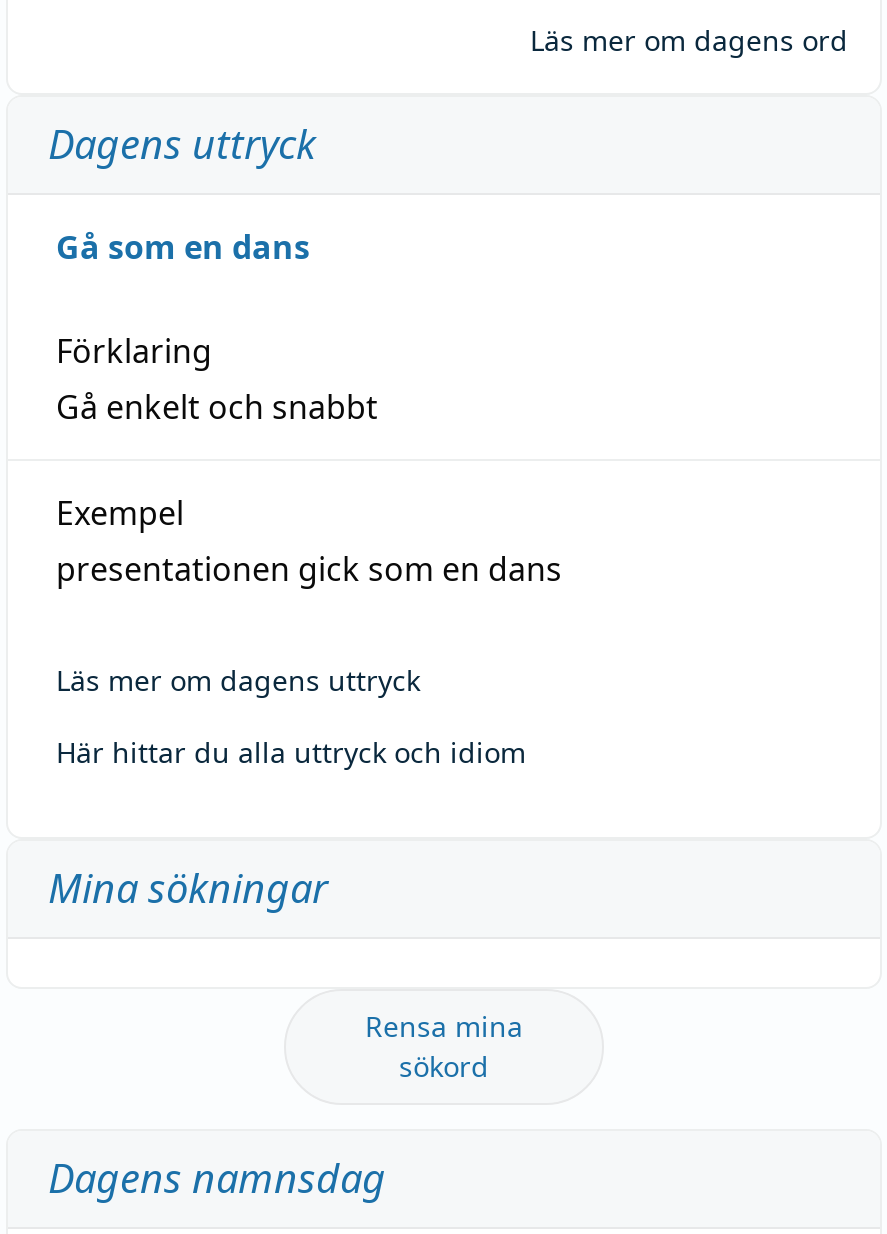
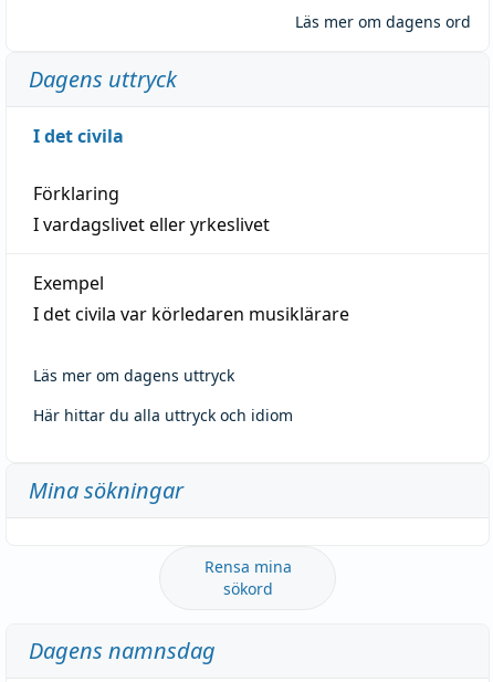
[56,224,310,268] Gå som en dans -> [33,123,124,148] I det civila
[56,384,378,428] Gå enkelt och snabbt -> [33,212,270,236] I vardagslivet eller yrkeslivet
[56,546,562,590] presentationen gick som en dans -> [33,301,349,326] I det civila var körledaren musiklärare

